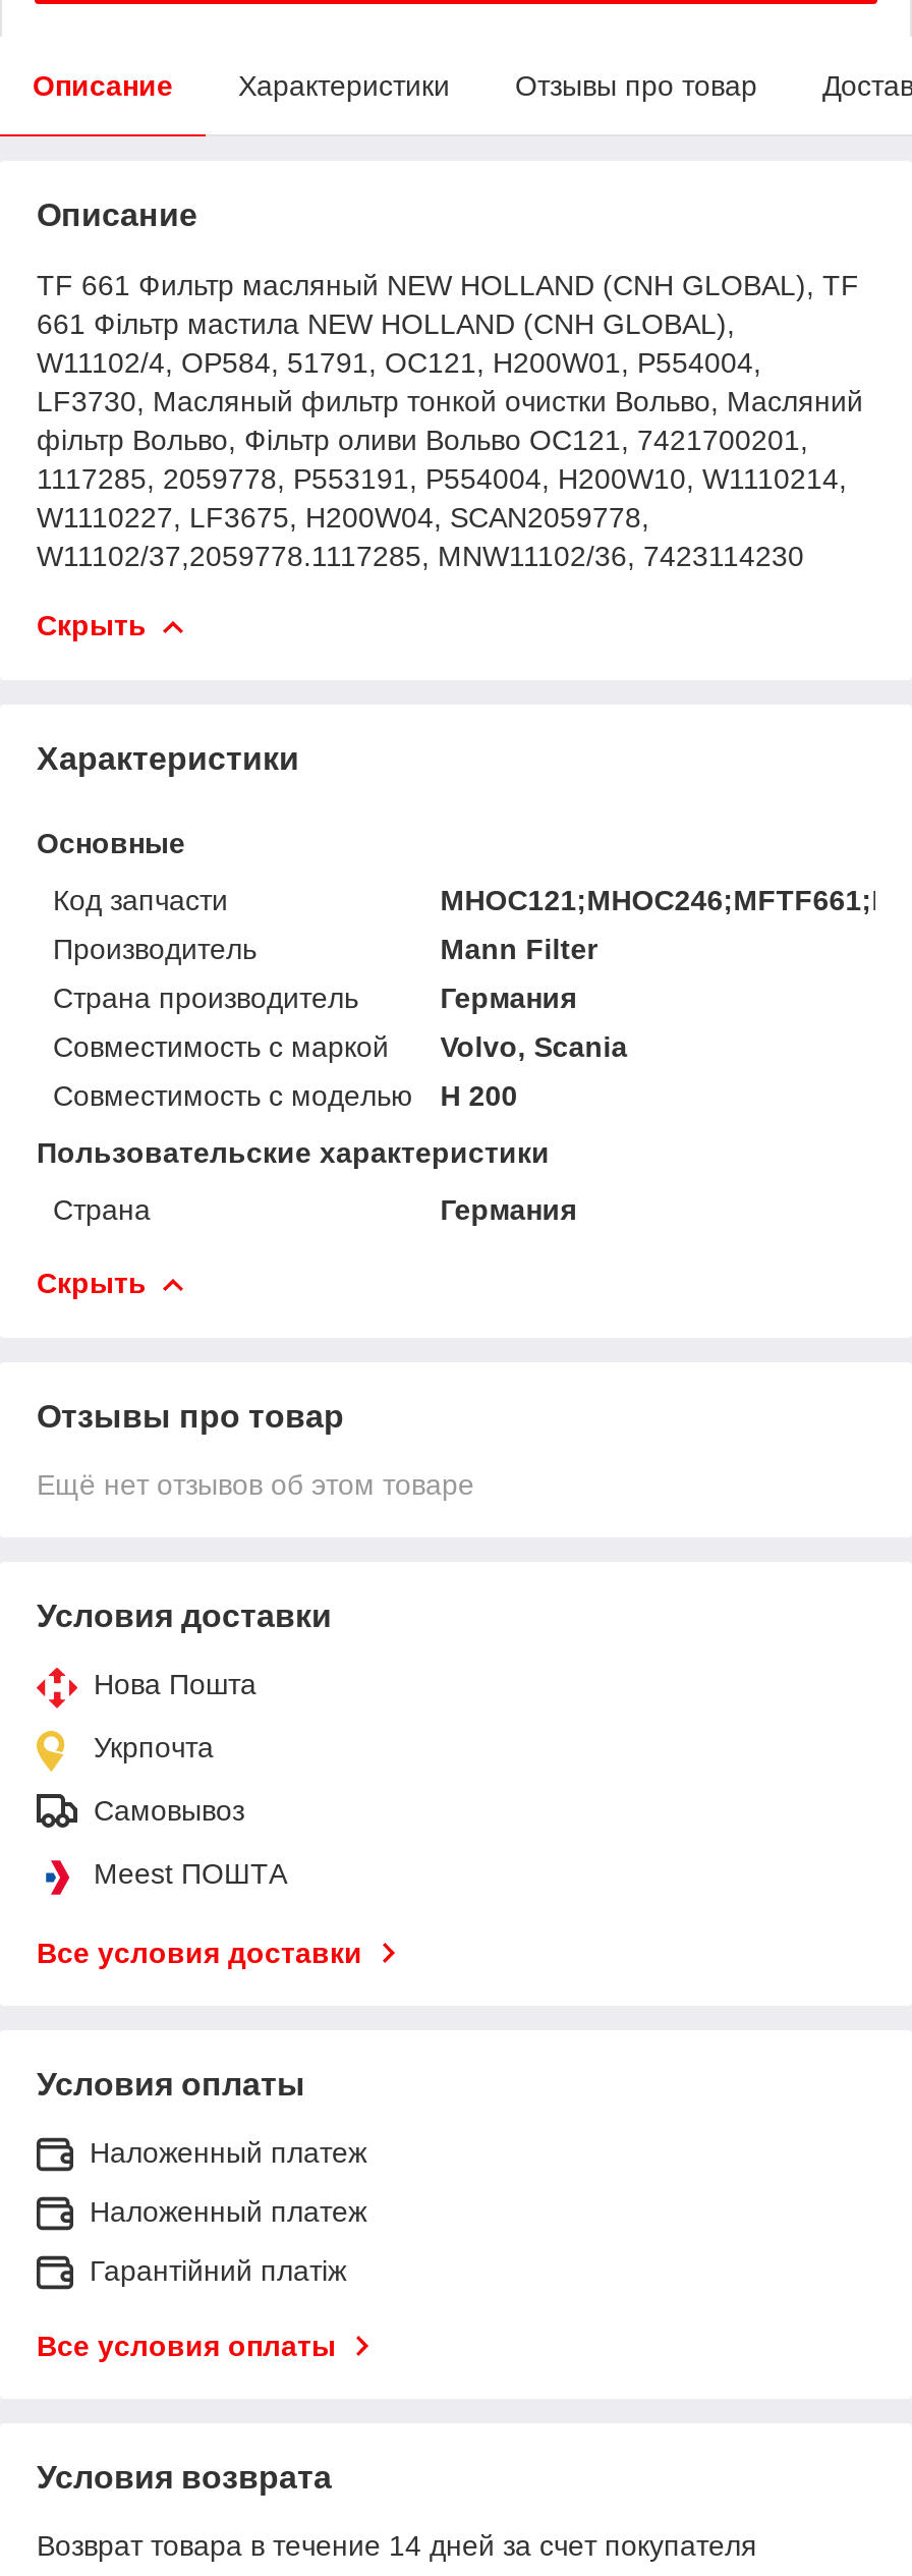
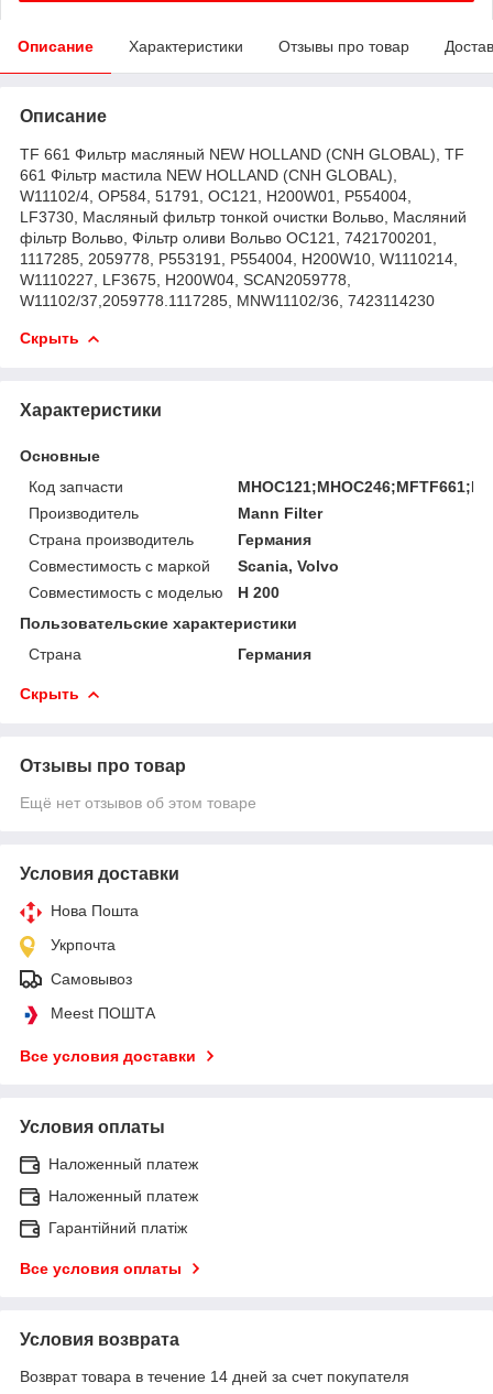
[440,1030,627,1063] Volvo, Scania -> [238,557,339,575] Scania, Volvo

